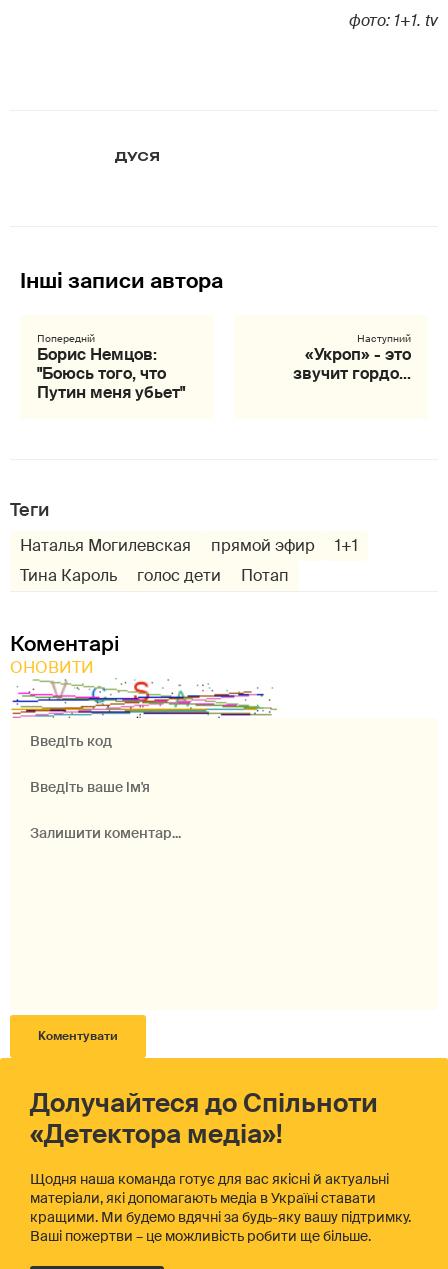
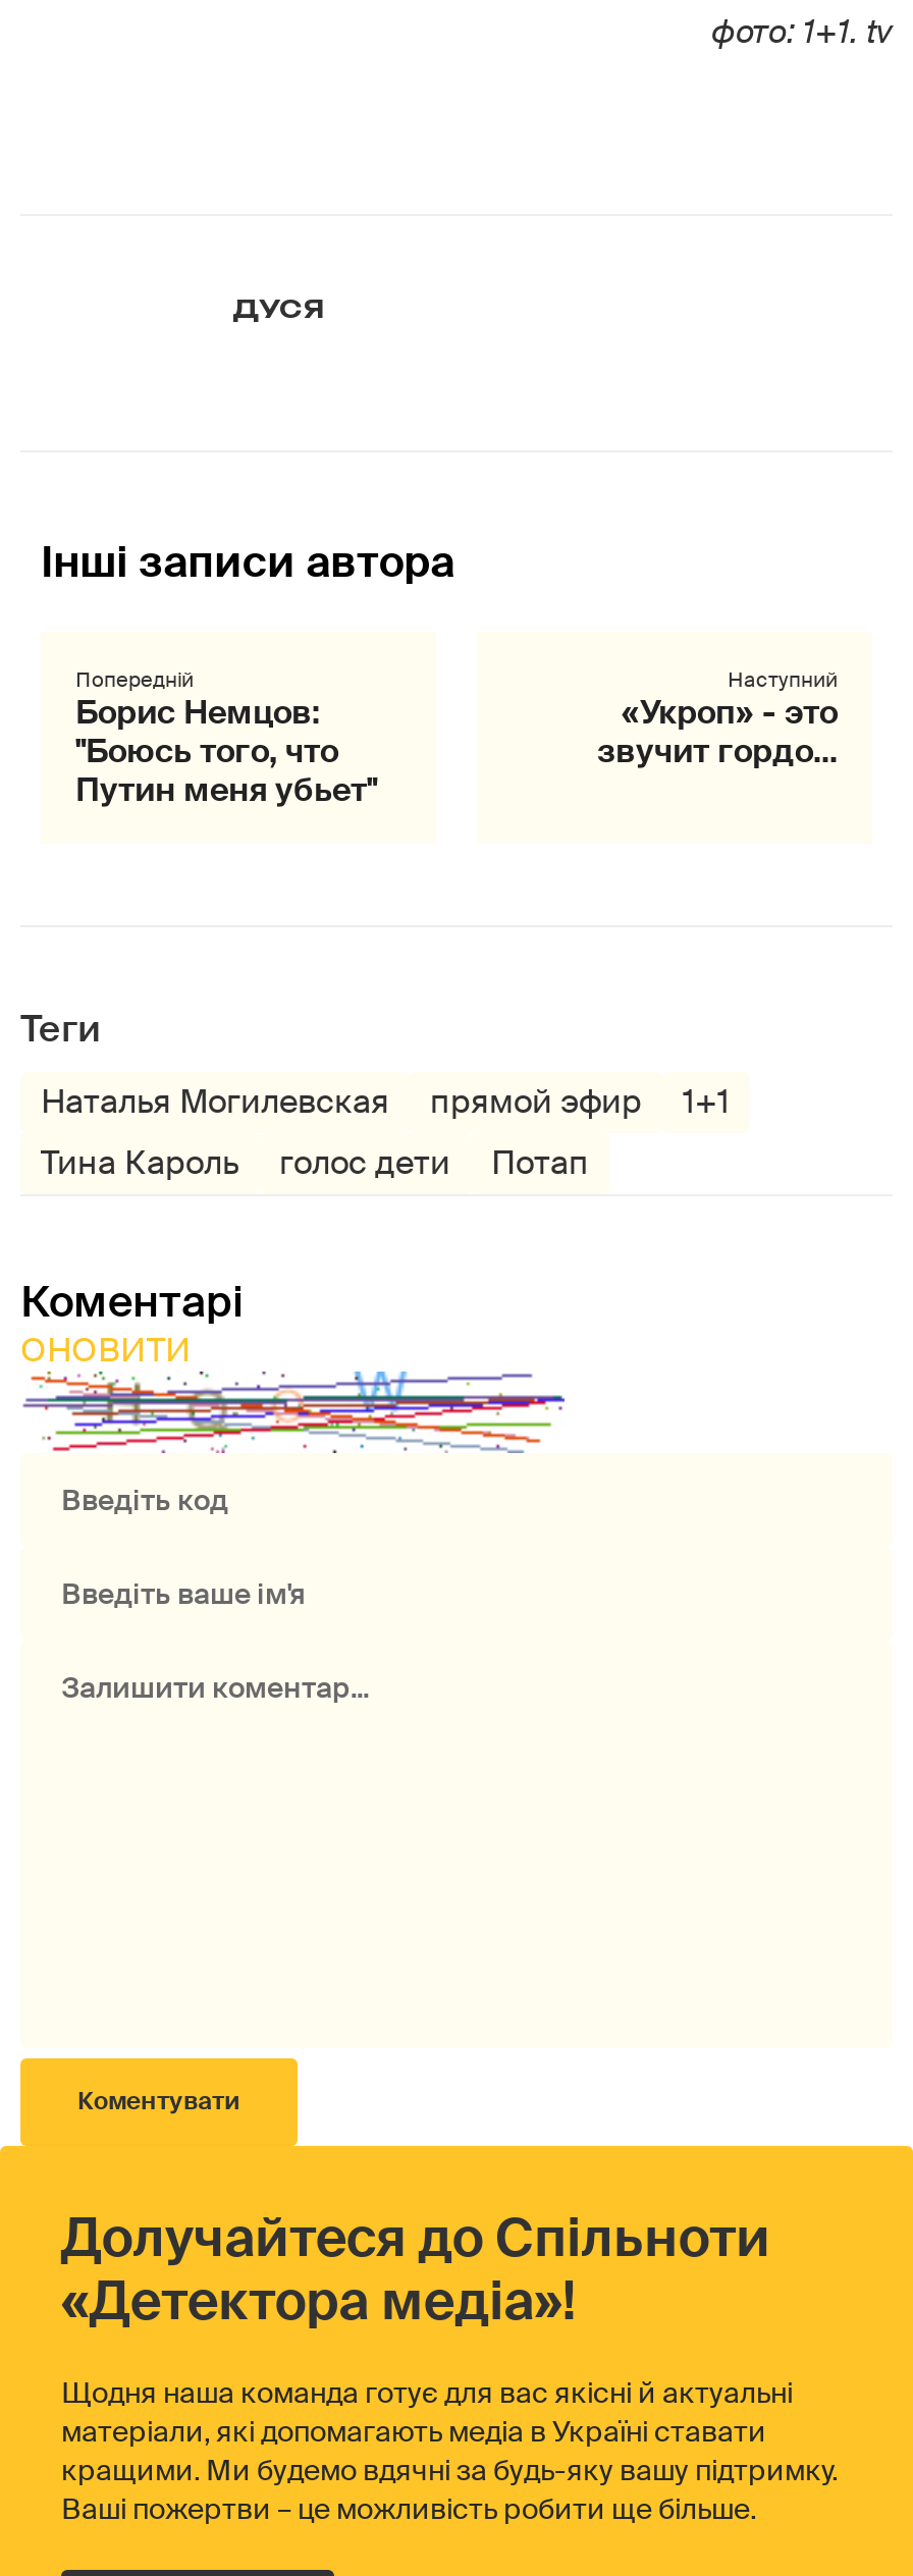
[11,678,277,719] [image] -> [22,1370,567,1455] [image]

